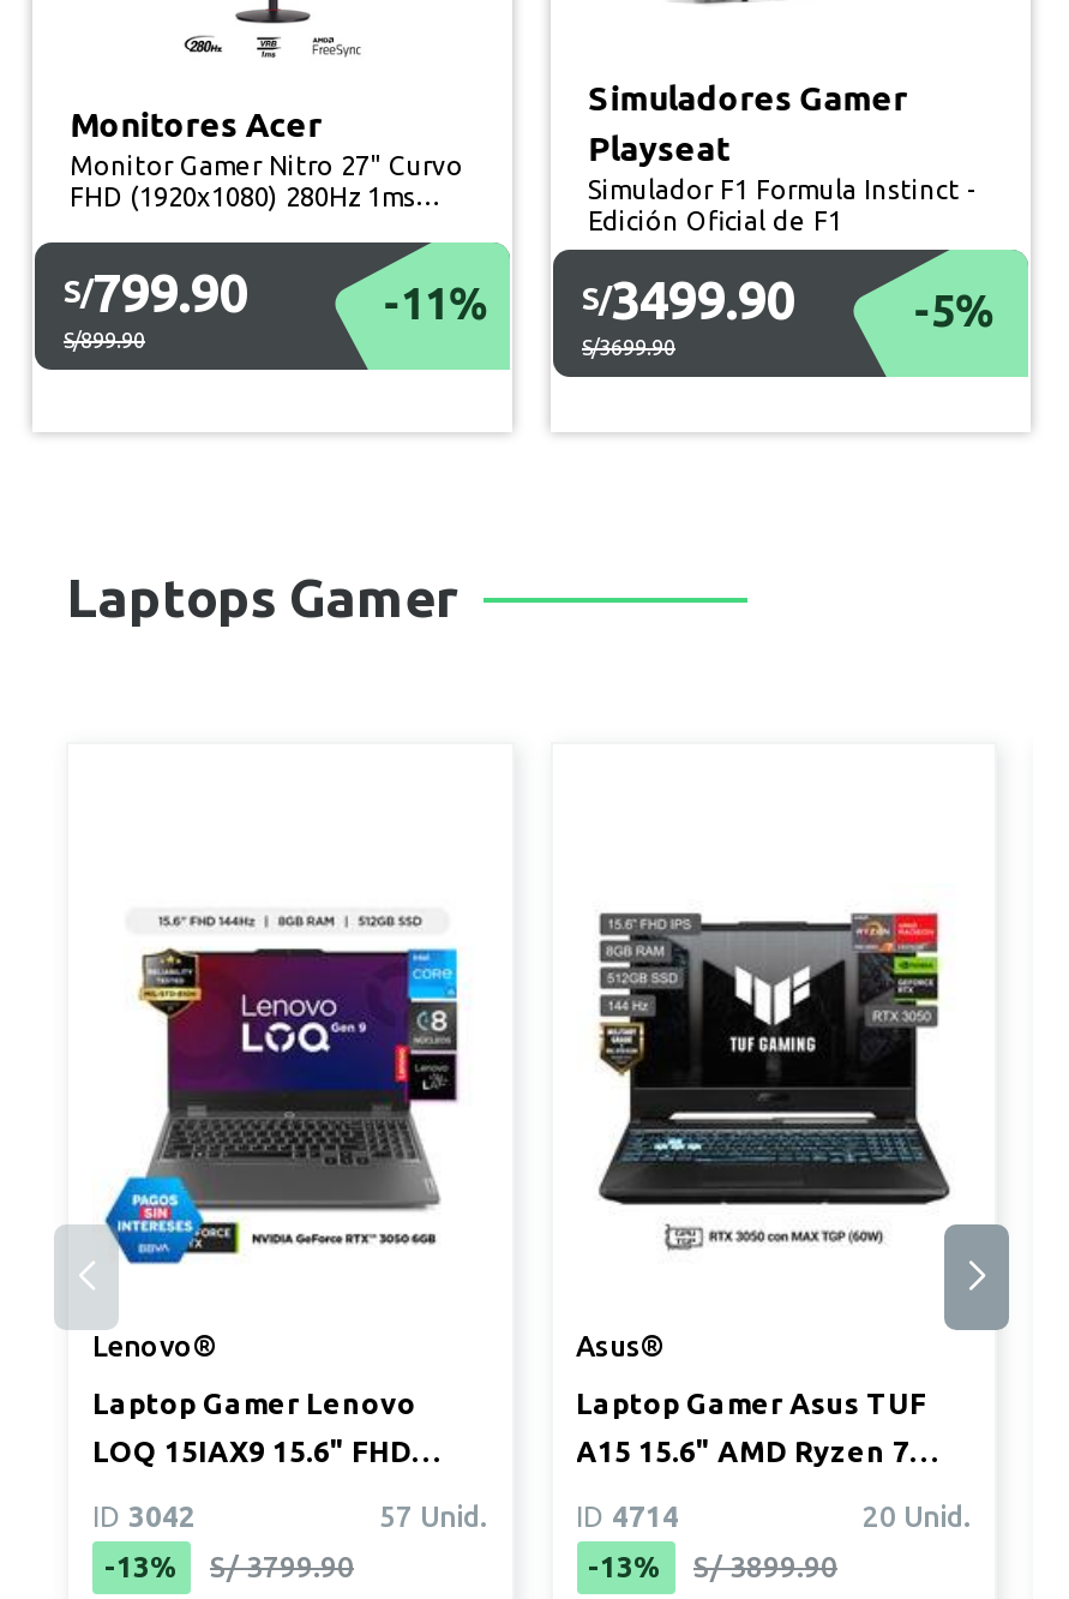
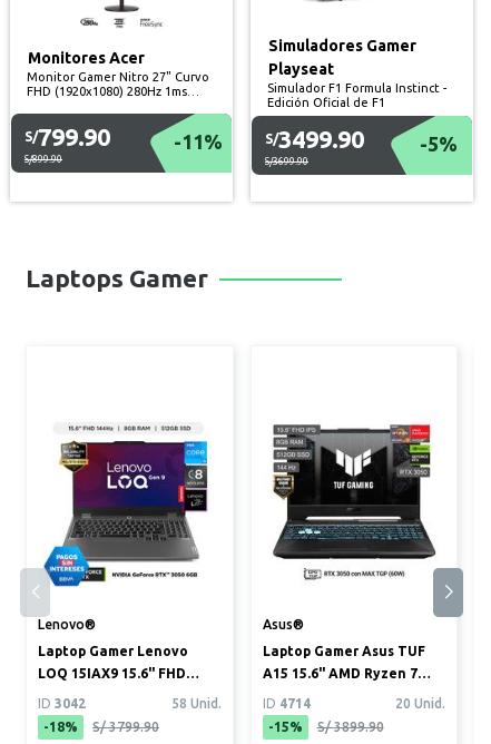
[379,1501,487,1532] 57 Unid. -> [171,696,221,711] 58 Unid.
[104,1551,354,1583] -13% S/ 3799.90 -> [43,720,159,734] -18% S/ 3799.90
[588,1551,837,1583] -13% S/ 3899.90 -> [268,720,384,734] -15% S/ 3899.90

